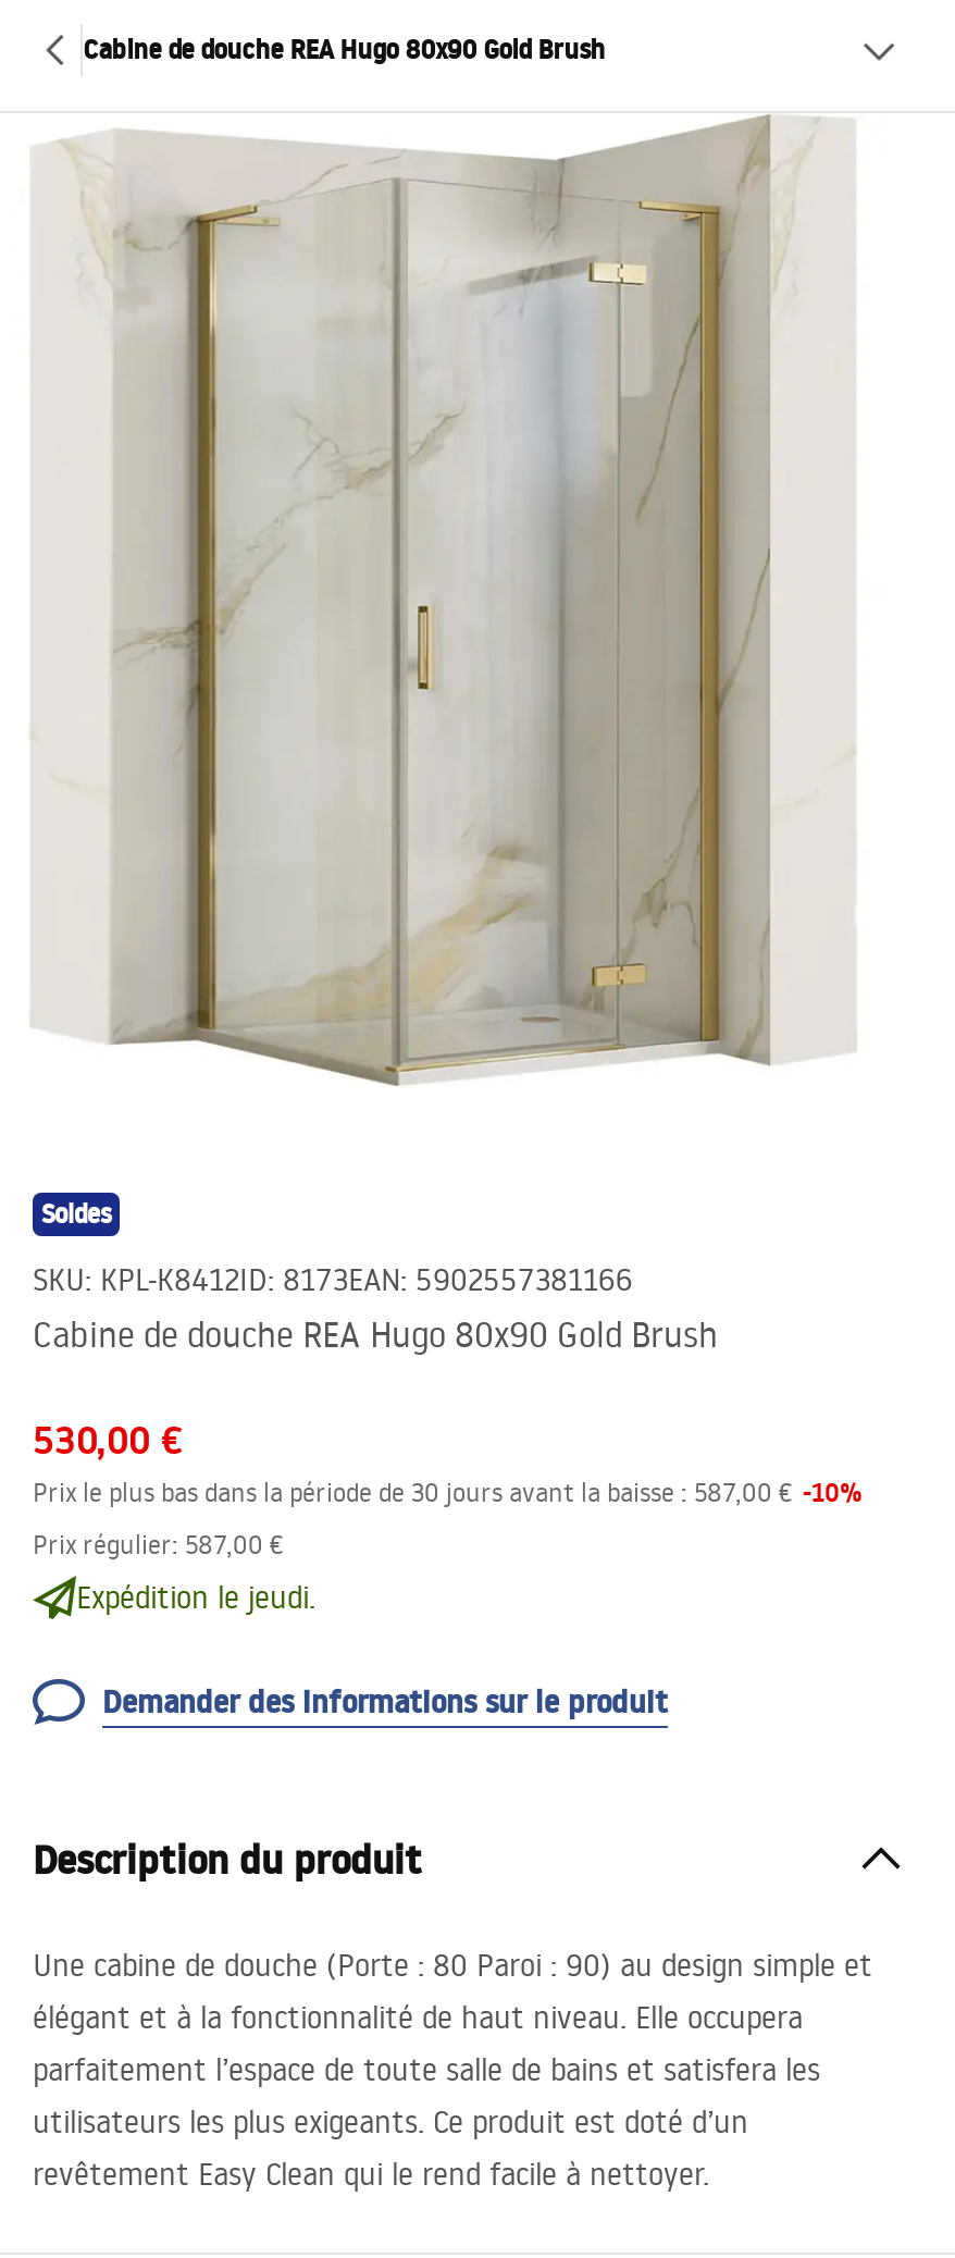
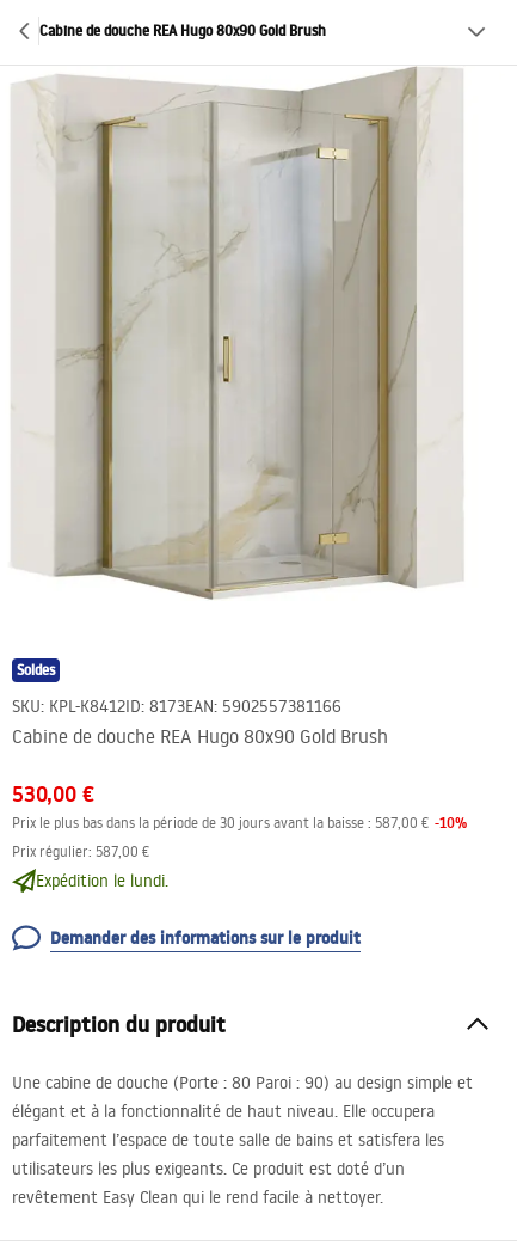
[76,1578,315,1617] Expédition le jeudi. -> [36,870,168,891] Expédition le lundi.

